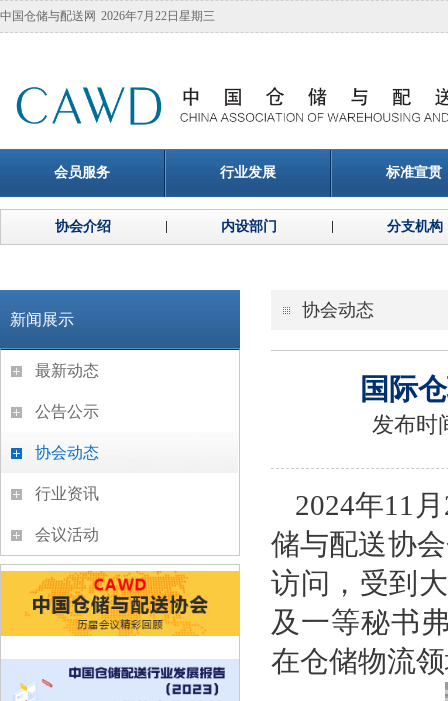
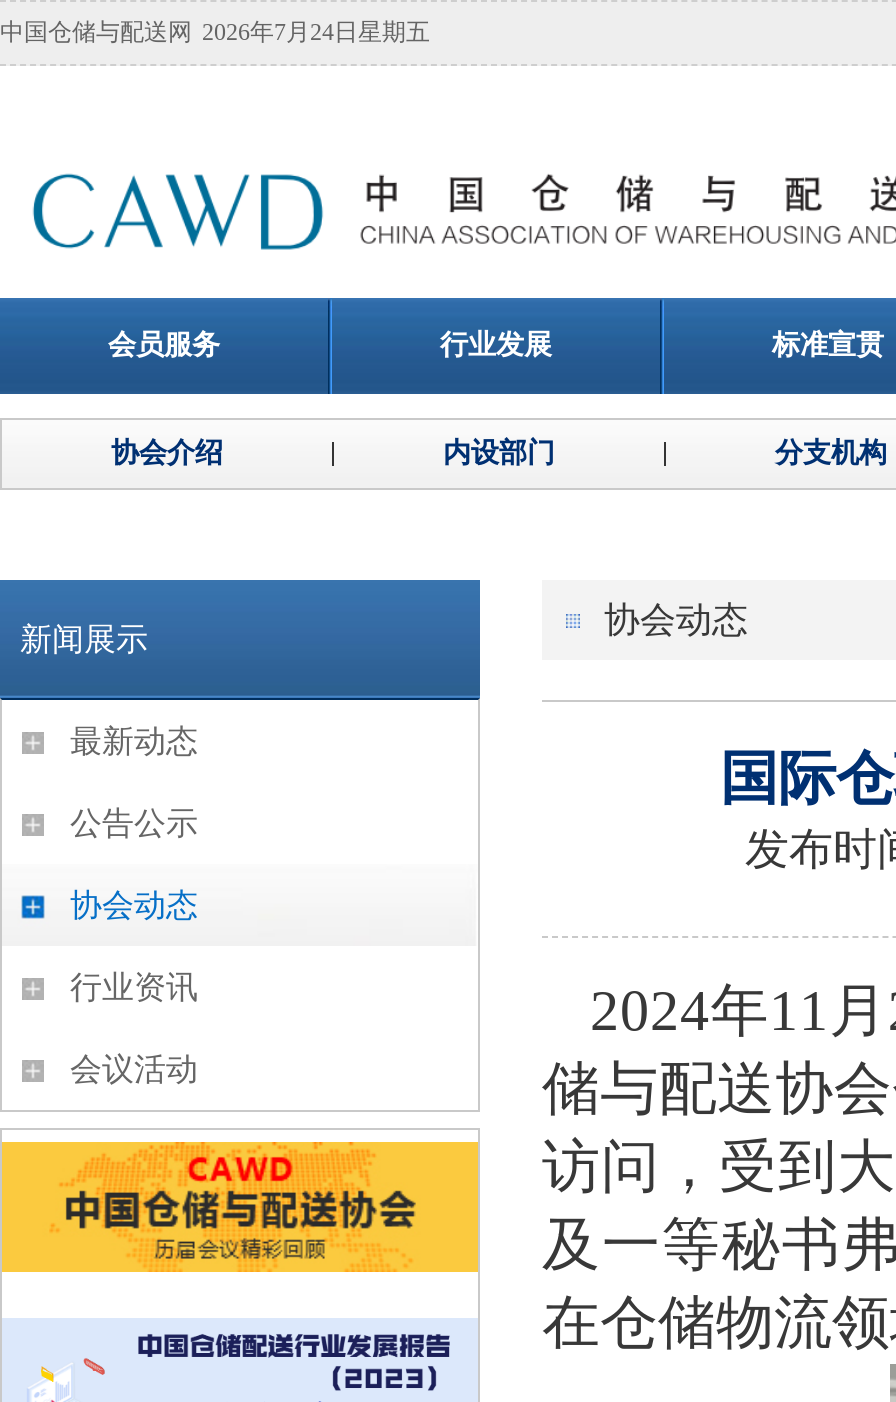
[0,9,215,23] 中国仓储与配送网 2026年7月22日星期三 -> [0,18,430,46] 中国仓储与配送网 2026年7月24日星期五

